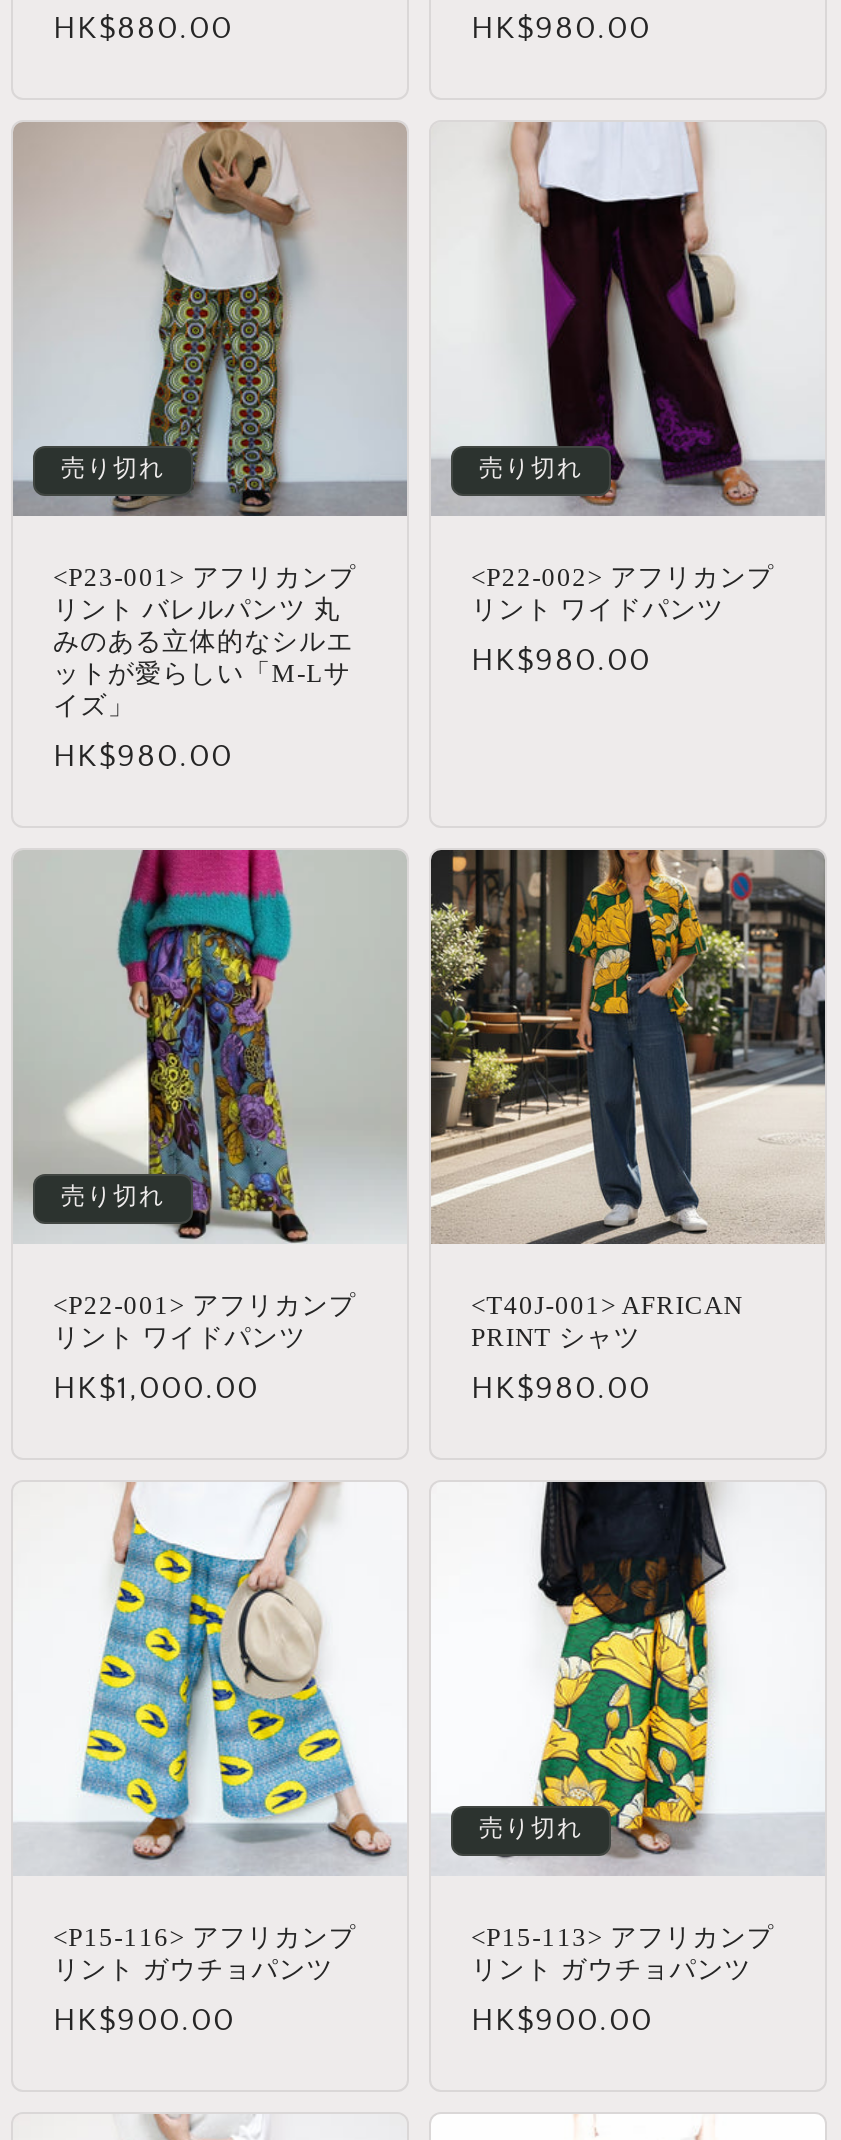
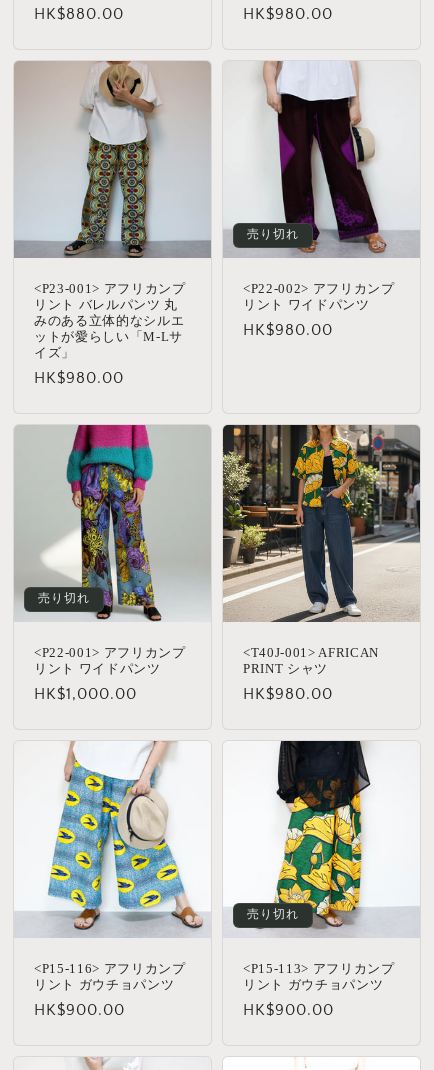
[61,456,165,482] 売り切れ -> none

